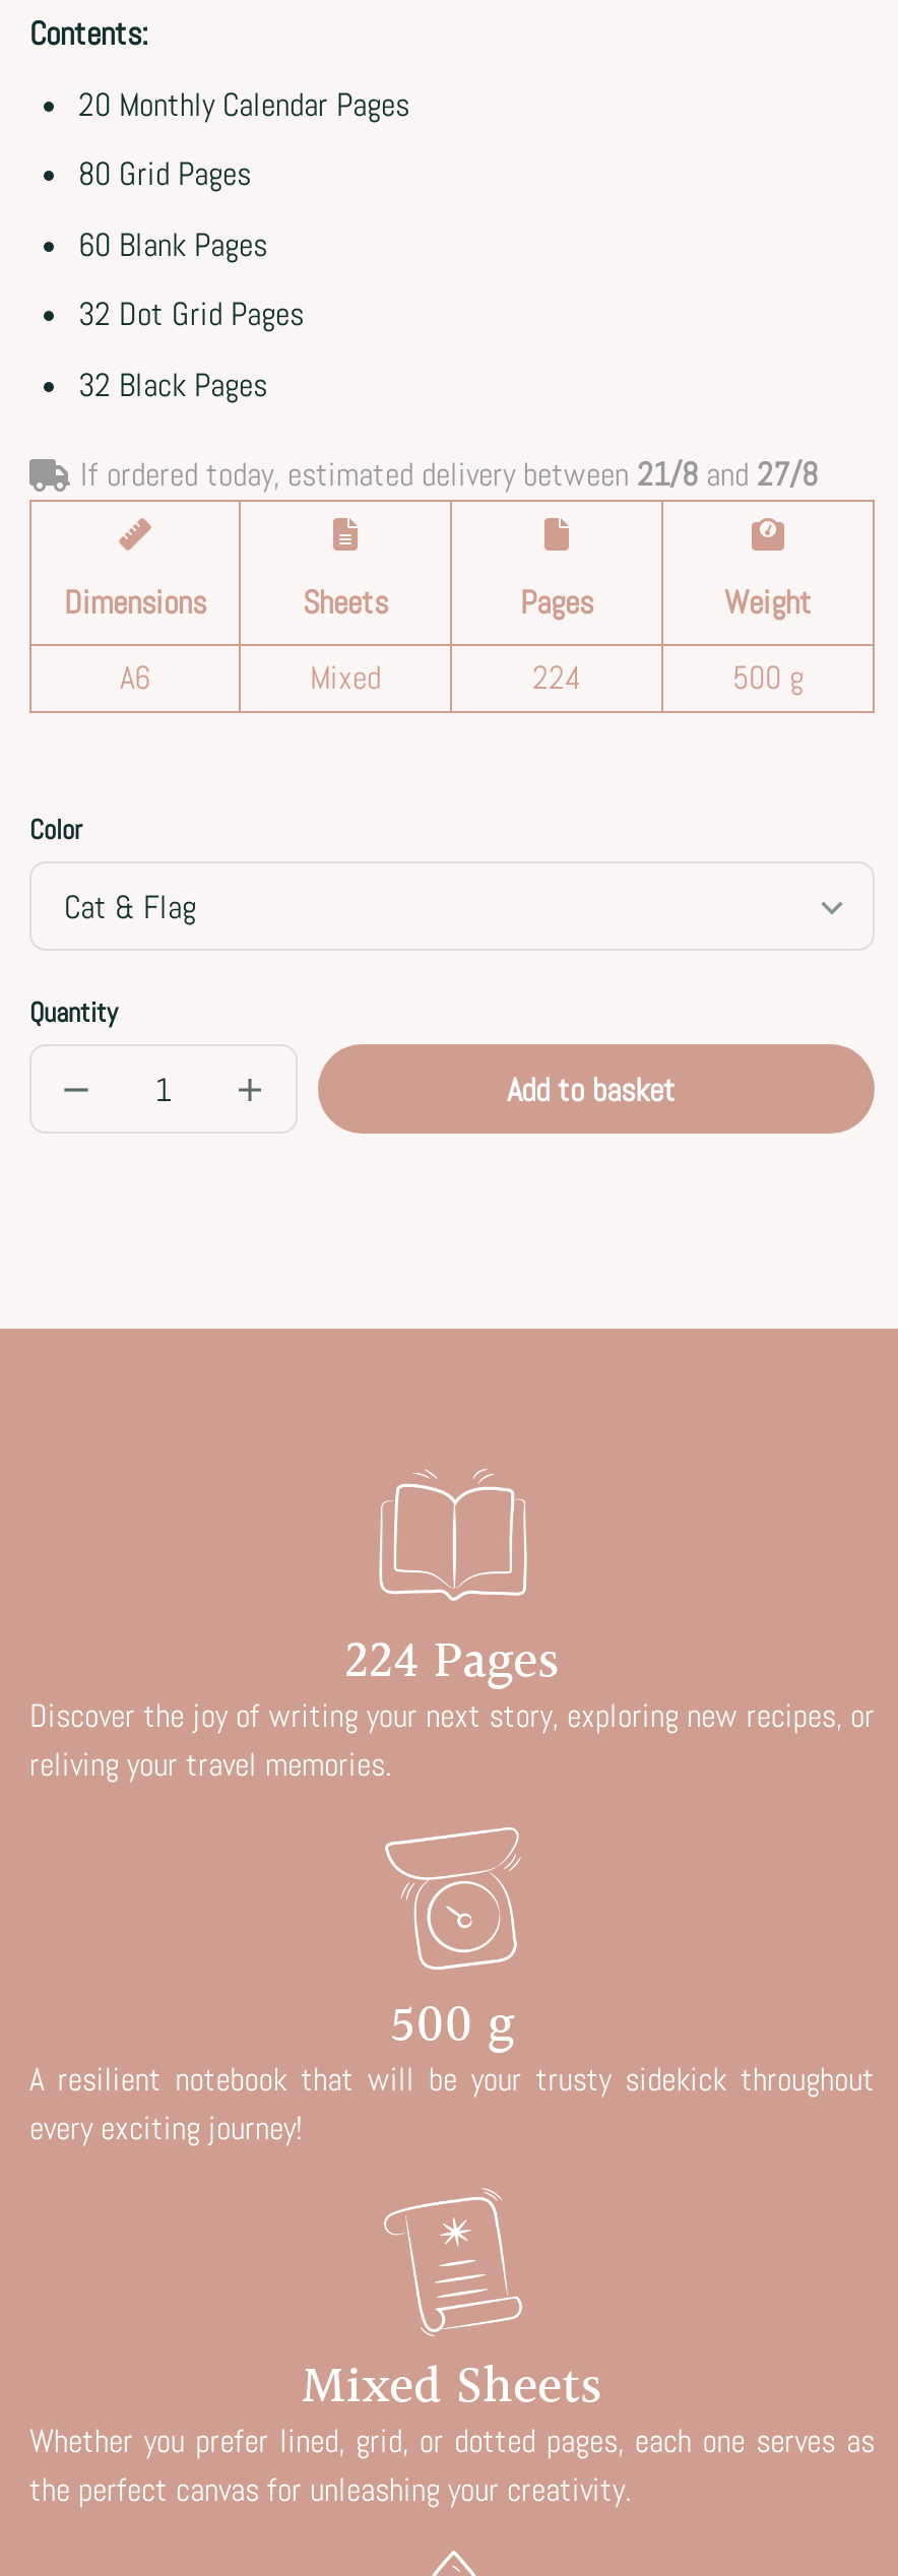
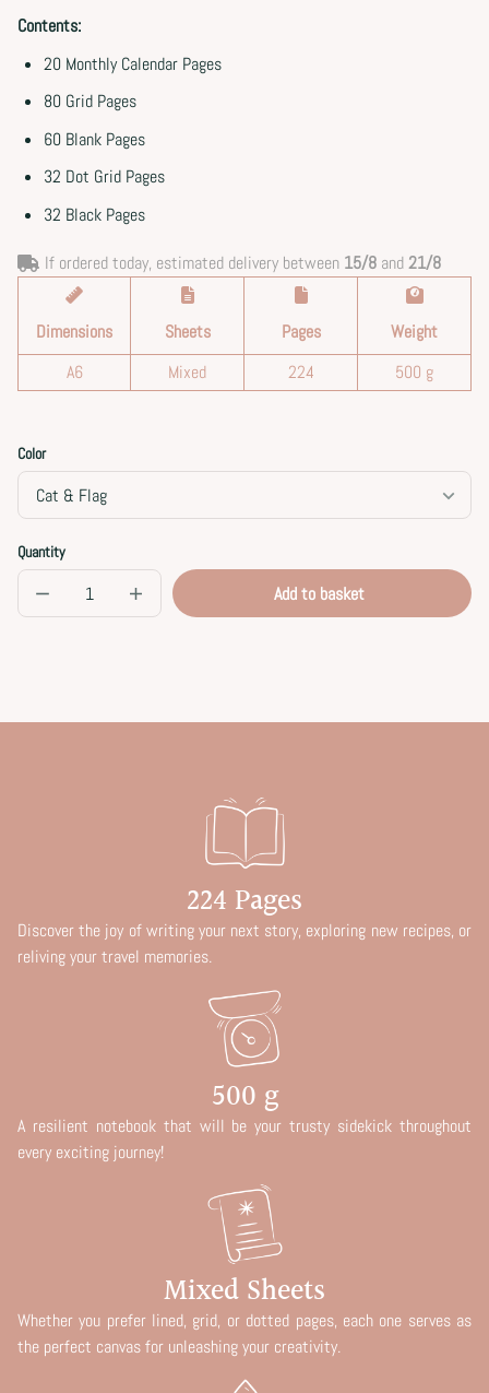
[80,453,818,495] If ordered today, estimated delivery between 21/8 and 27/8 -> [45,251,441,274] If ordered today, estimated delivery between 15/8 and 21/8

